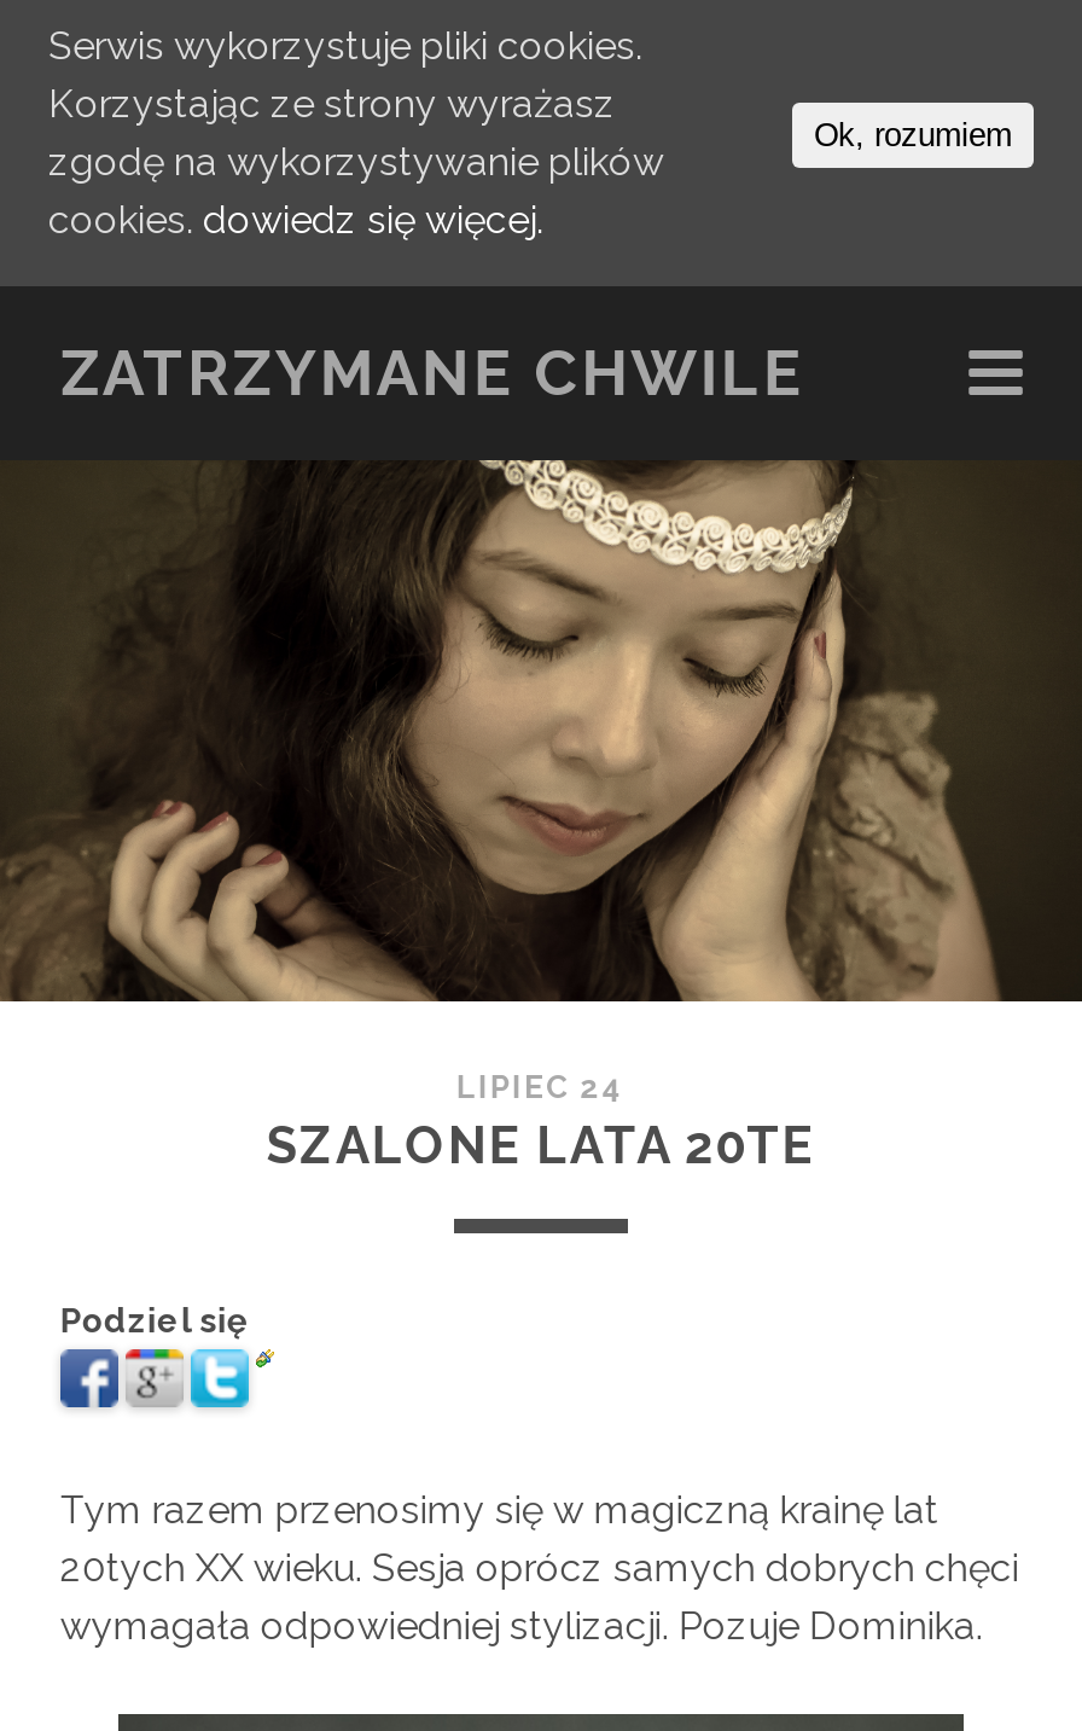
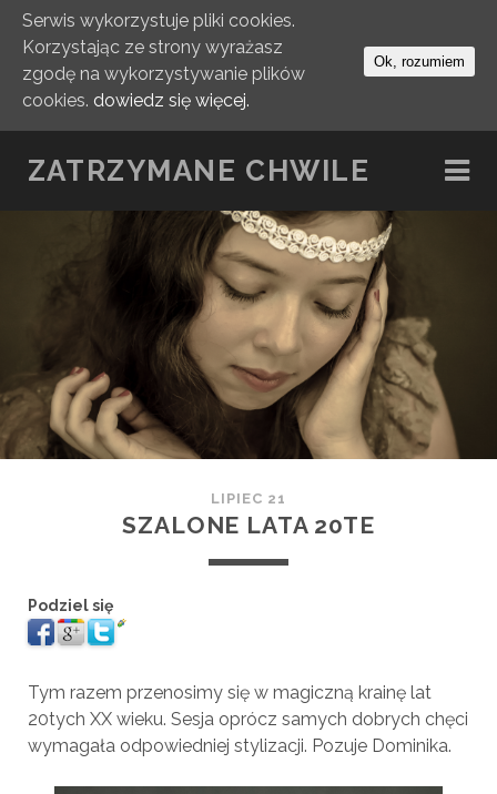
[456,1069,626,1105] LIPIEC 24 -> [211,490,286,507] LIPIEC 21

